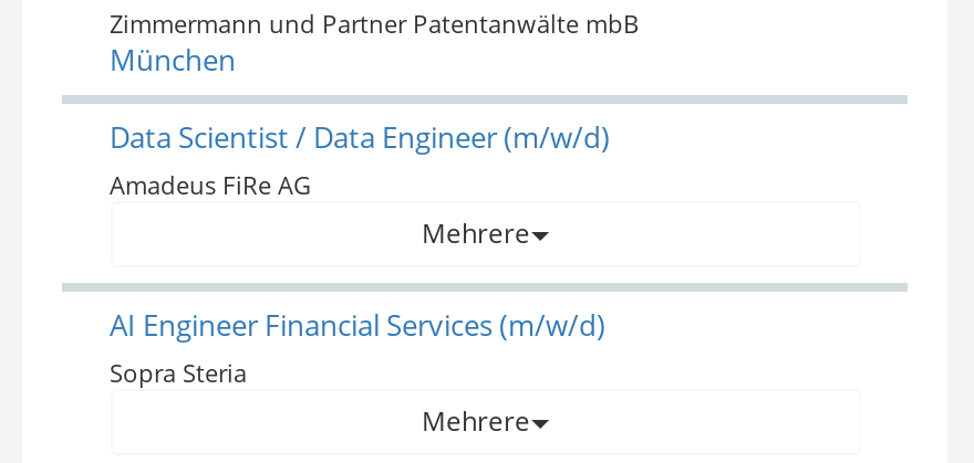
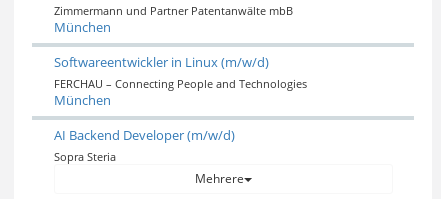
[110,118,610,253] Data Scientist / Data Engineer (m/w/d) | Amadeus FiRe AG | Mehrere -> [53,53,306,109] Softwareentwickler in Linux (m/w/d) | FERCHAU – Connecting People and Technologies | München
[110,305,605,345] AI Engineer Financial Services (m/w/d) -> [53,126,234,144] AI Backend Developer (m/w/d)

